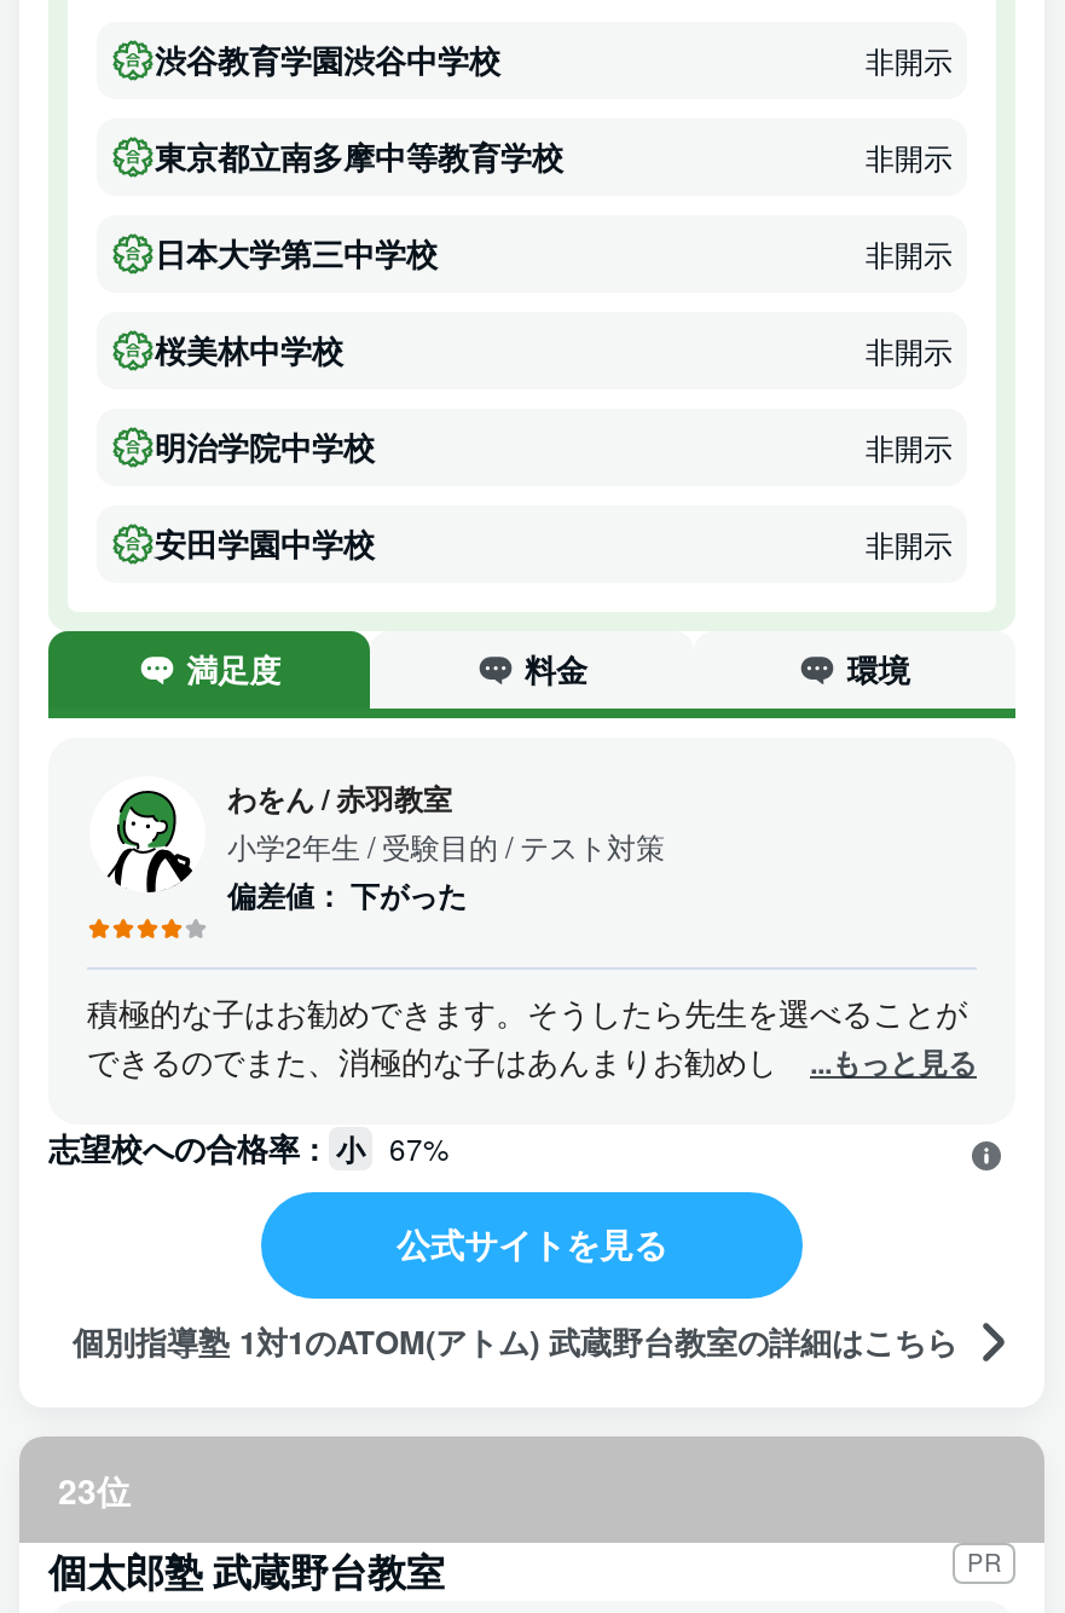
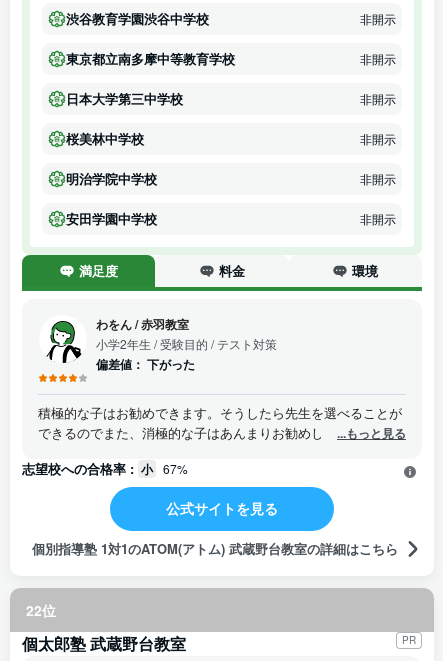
[58,1465,131,1513] 23位 -> [26,600,56,620] 22位

